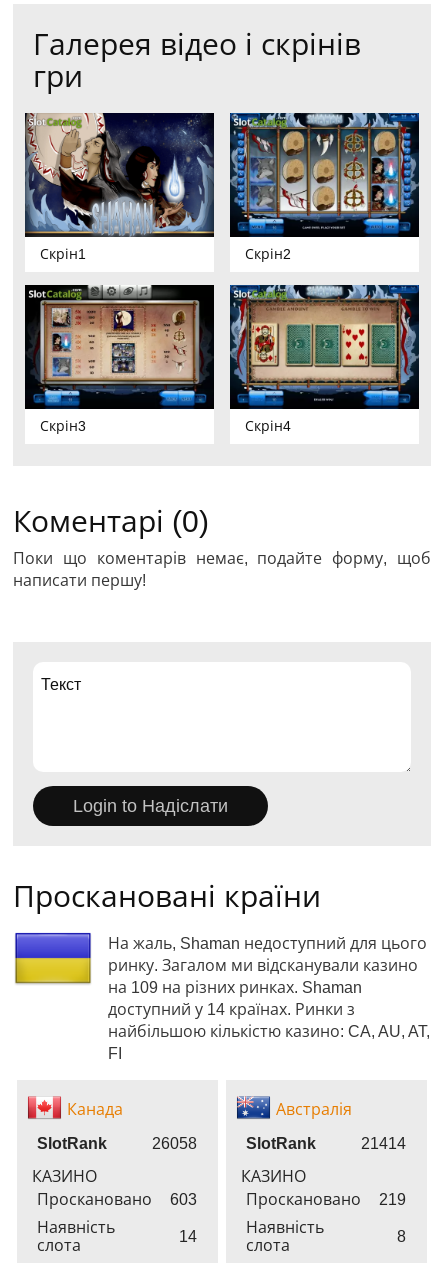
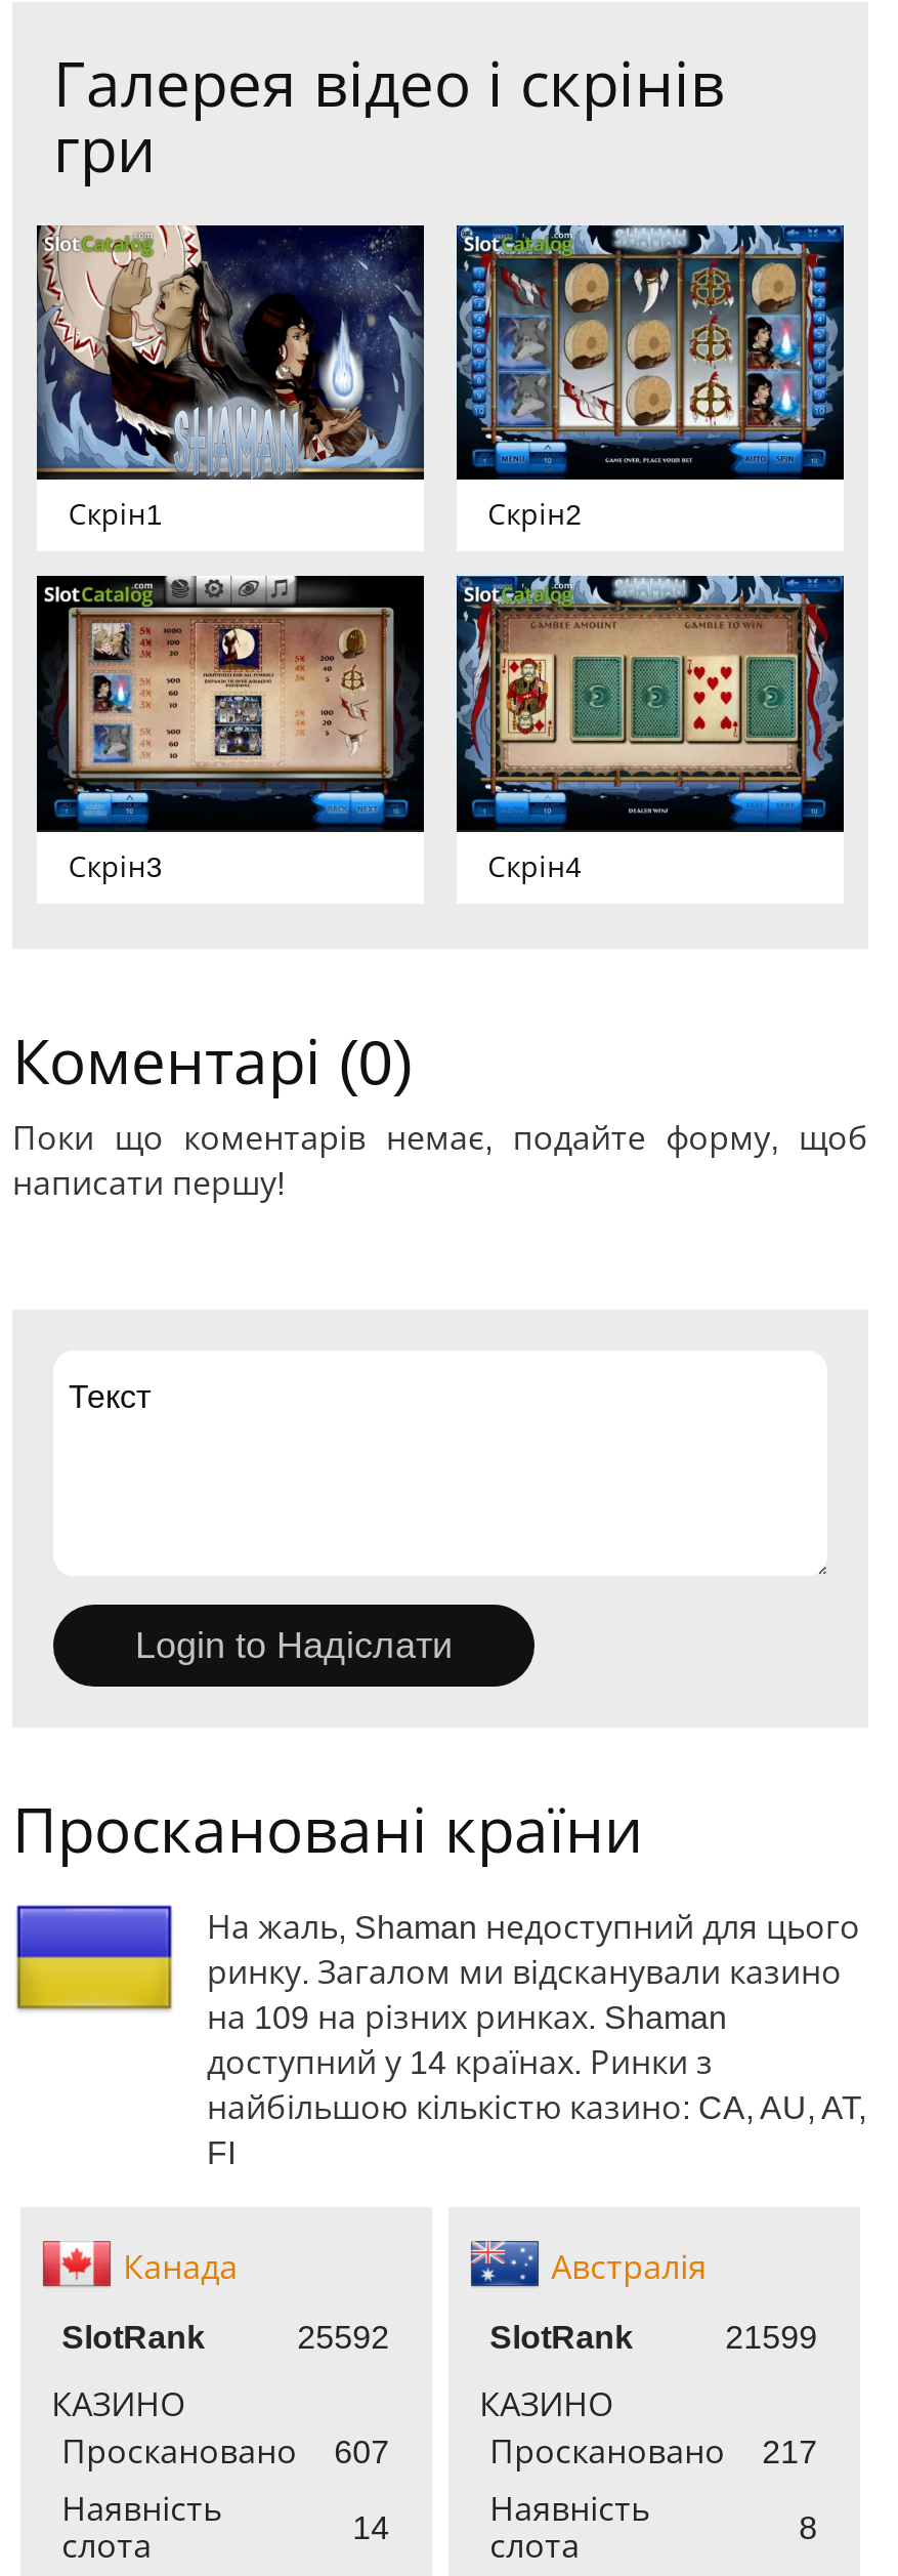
[152,1135,197,1152] 26058 -> [297,2319,390,2354] 25592
[361,1135,406,1152] 21414 -> [725,2319,817,2354] 21599
[37,1191,197,1208] Проскановано 603 -> [62,2434,390,2469] Проскановано 607
[246,1191,406,1208] Проскановано 219 -> [490,2434,817,2469] Проскановано 217

